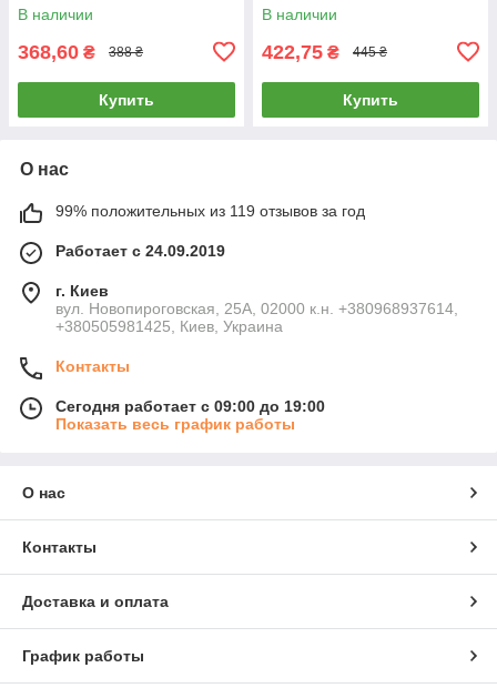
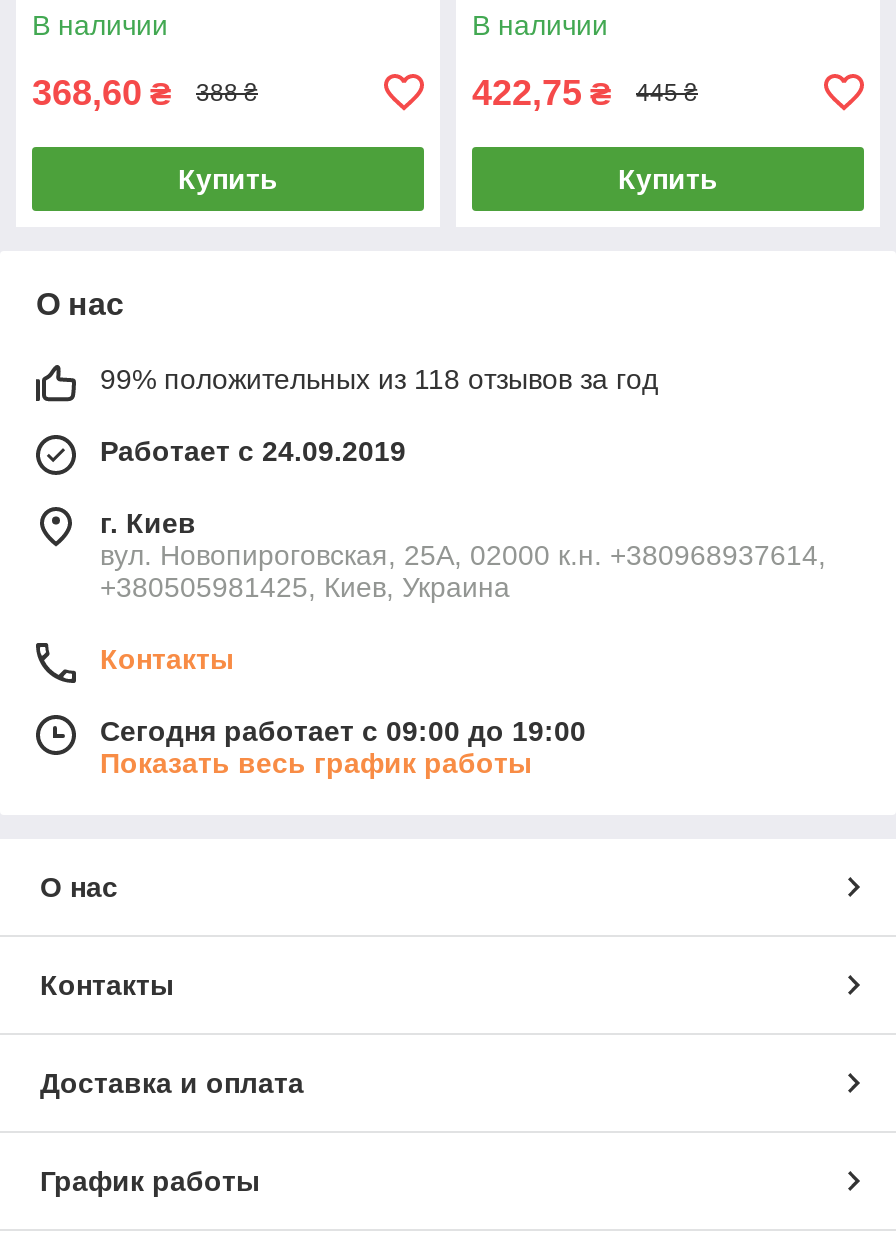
[55,202,365,219] 99% положительных из 119 отзывов за год -> [100,363,658,395] 99% положительных из 118 отзывов за год

